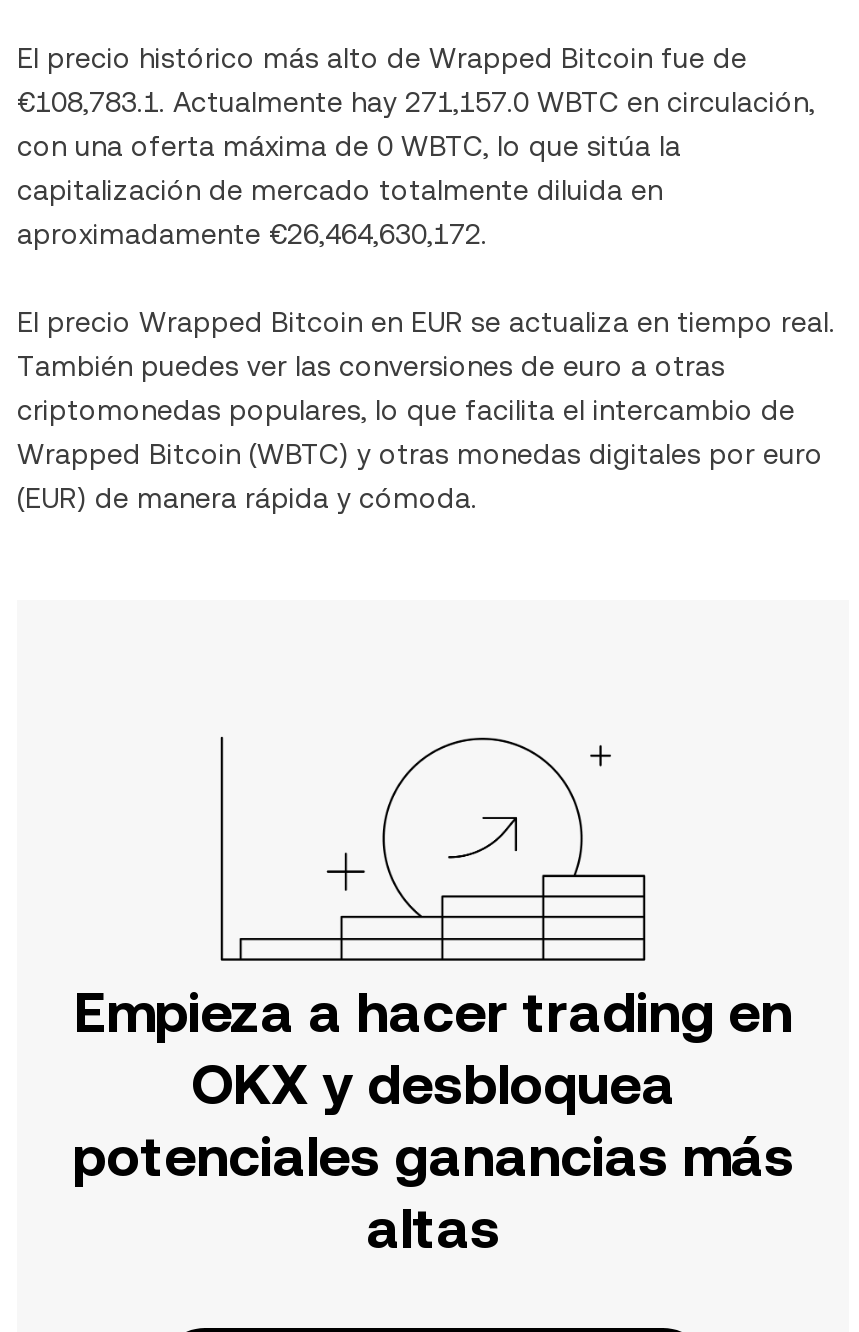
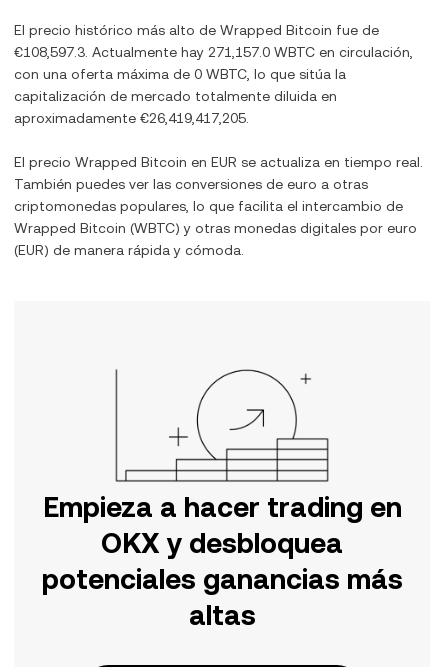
[17,86,815,118] €108,783.1. Actualmente hay 271,157.0 WBTC en circulación, -> [14,44,413,60] €108,597.3. Actualmente hay 271,157.0 WBTC en circulación,
[17,218,487,250] aproximadamente €26,464,630,172. -> [14,110,249,126] aproximadamente €26,419,417,205.

